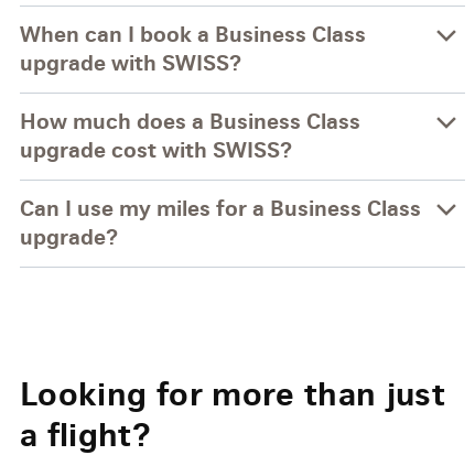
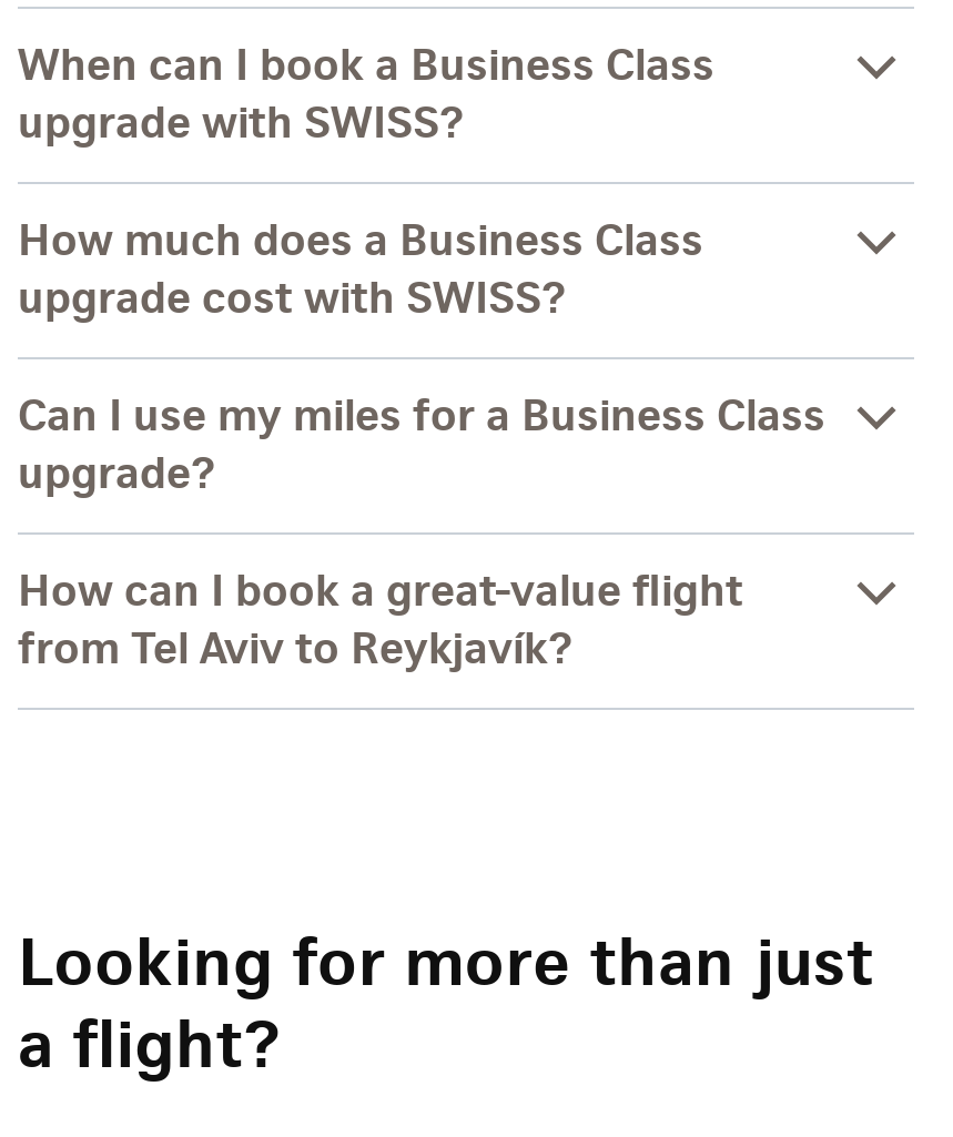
none -> [18,562,743,675] How can I book a great-value flight | from Tel Aviv to Reykjavík?

